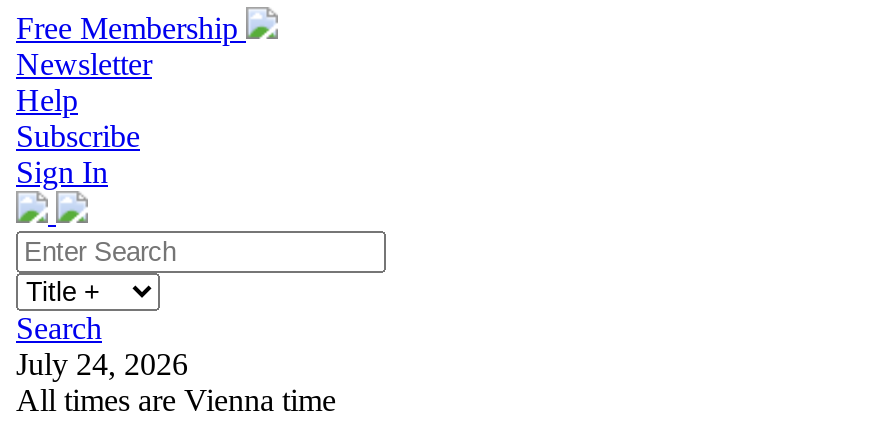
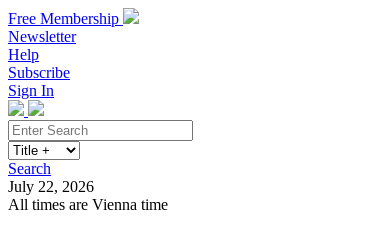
[16,347,188,381] July 24, 2026 -> [8,178,94,195] July 22, 2026

